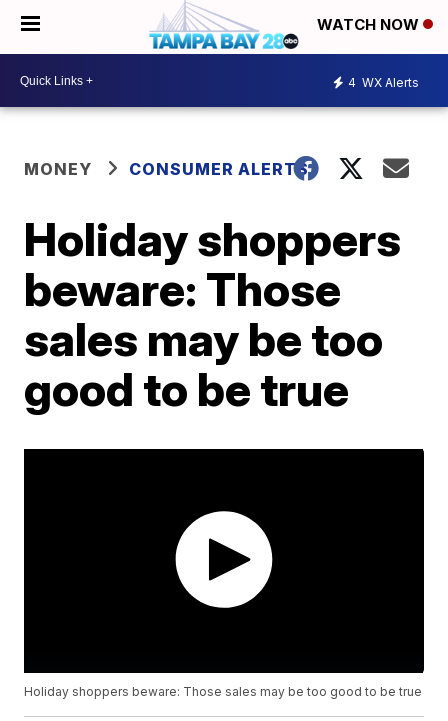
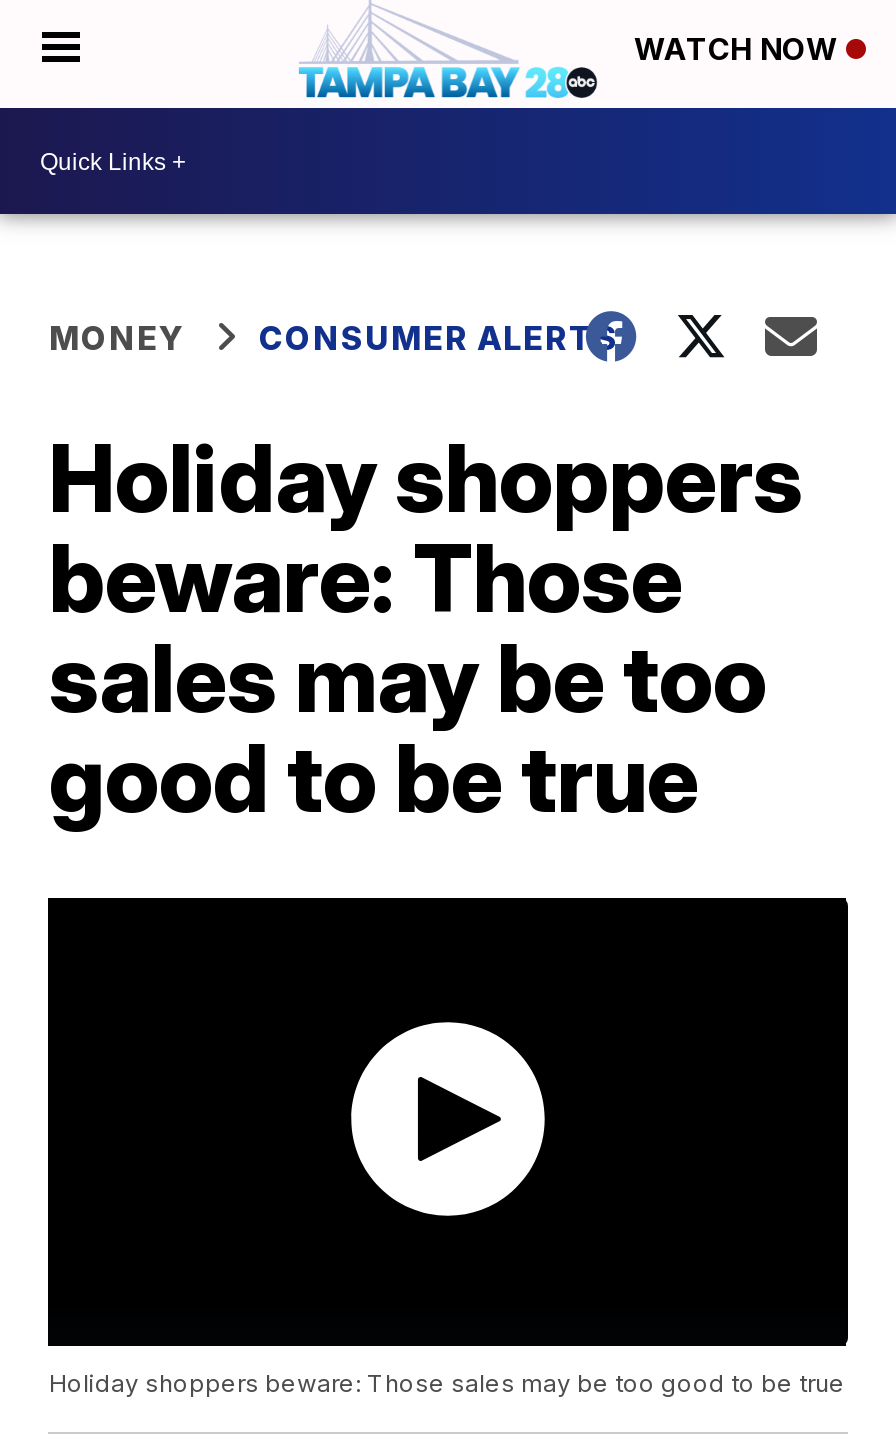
[348,74,419,89] 4 WX Alerts -> none

